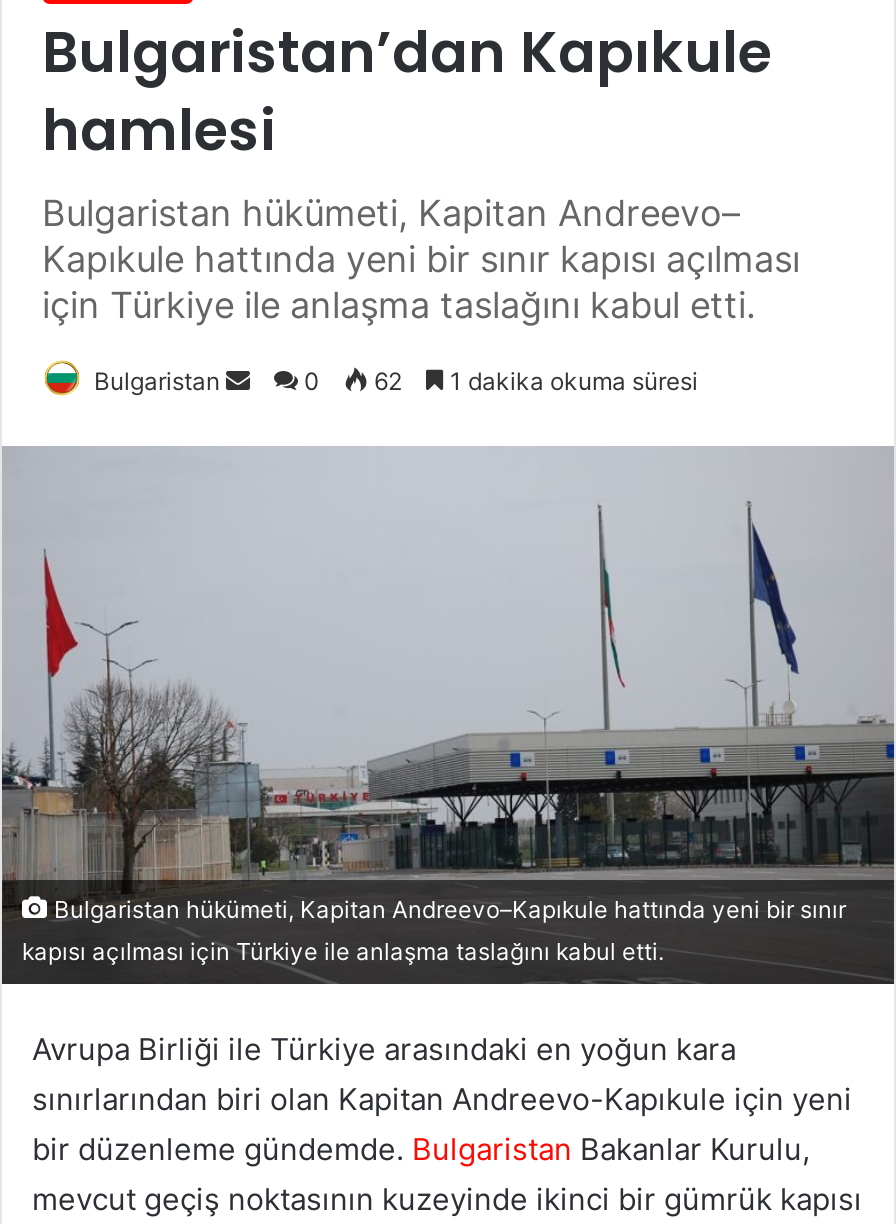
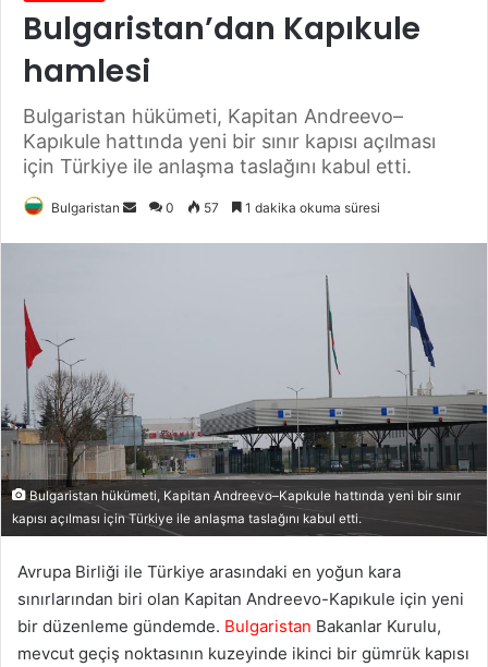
[368,366,402,396] 62 -> [200,199,219,216] 57

